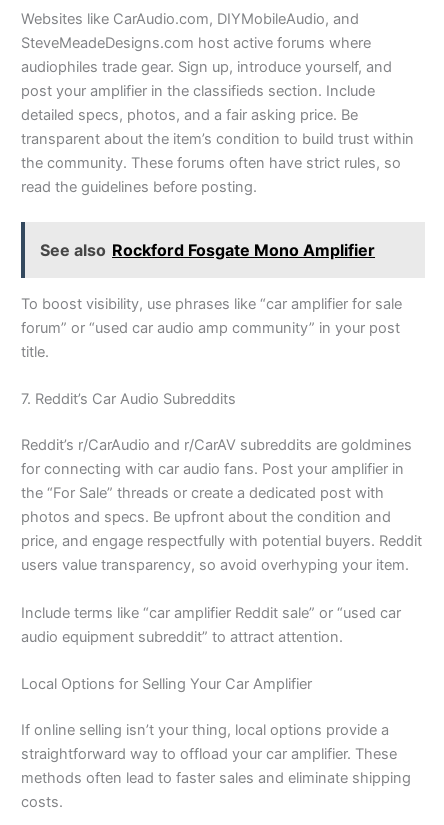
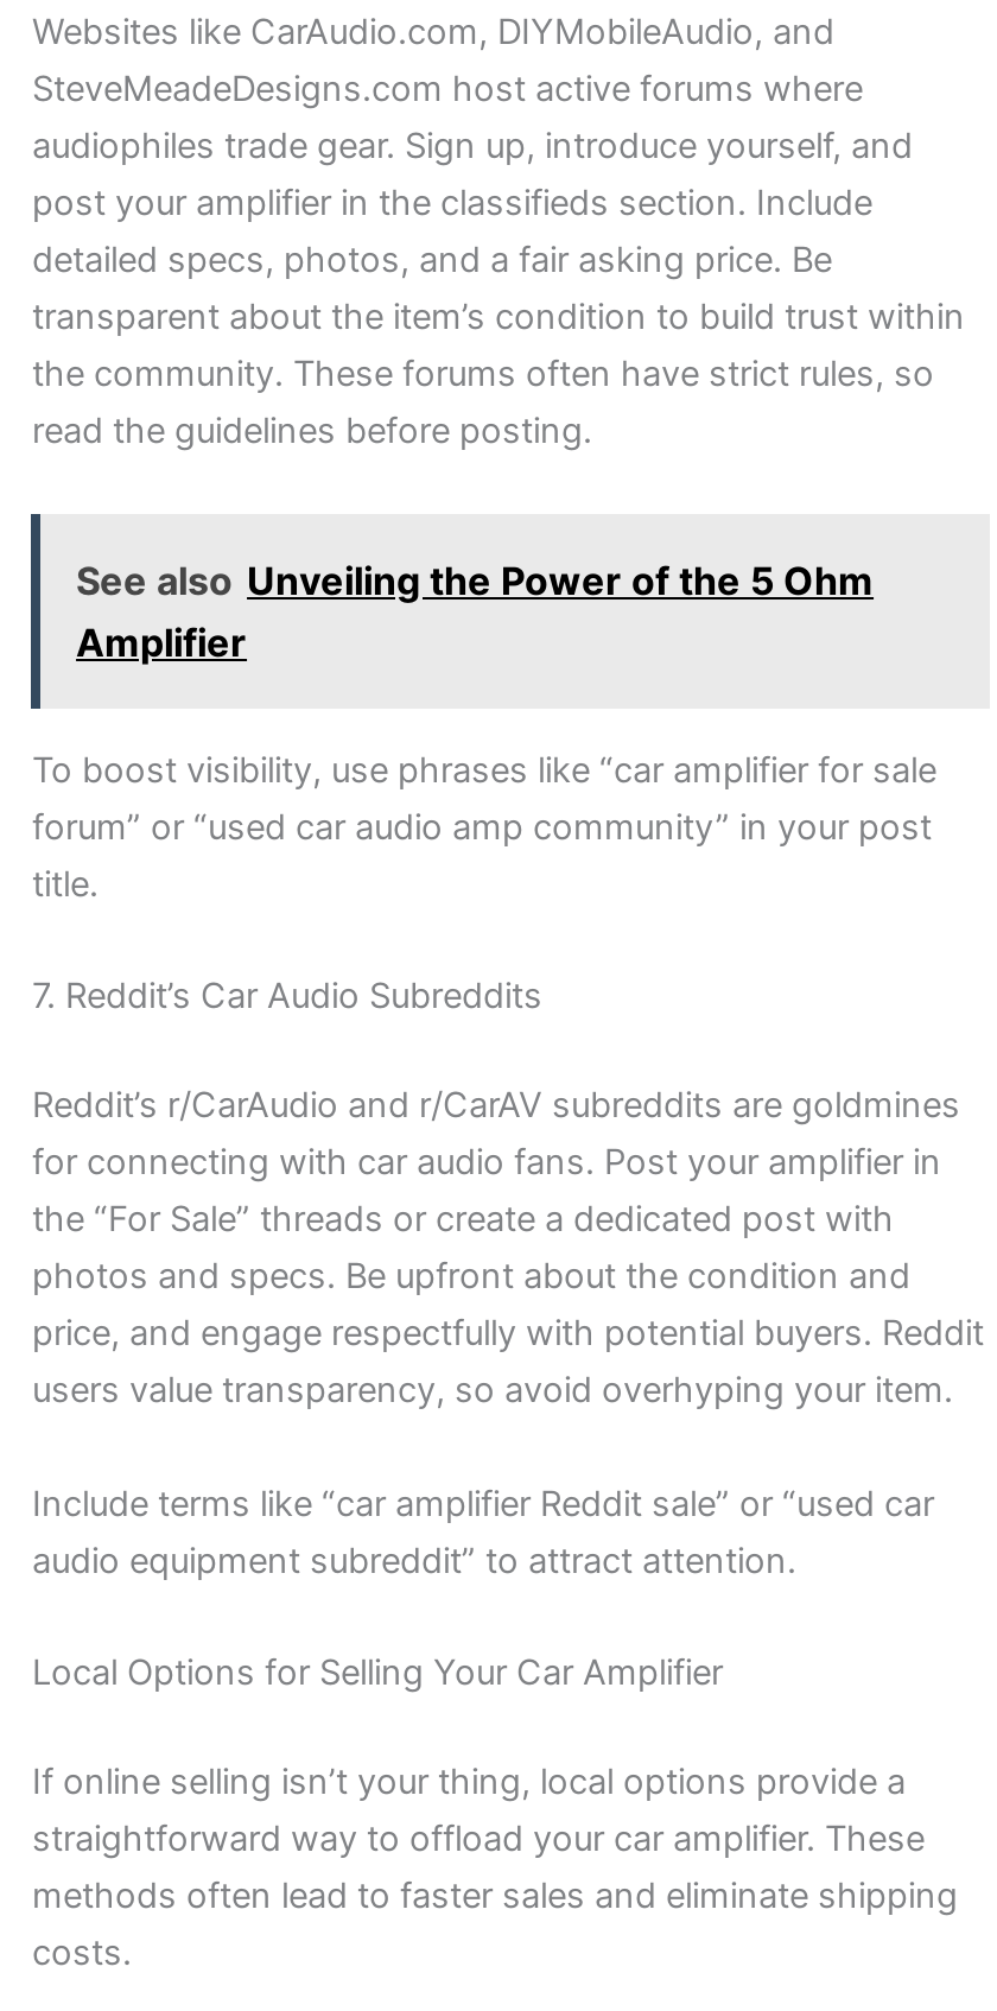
[40,240,375,260] See also Rockford Fosgate Mono Amplifier -> [76,557,874,666] See also Unveiling the Power of the 5 Ohm | Amplifier

